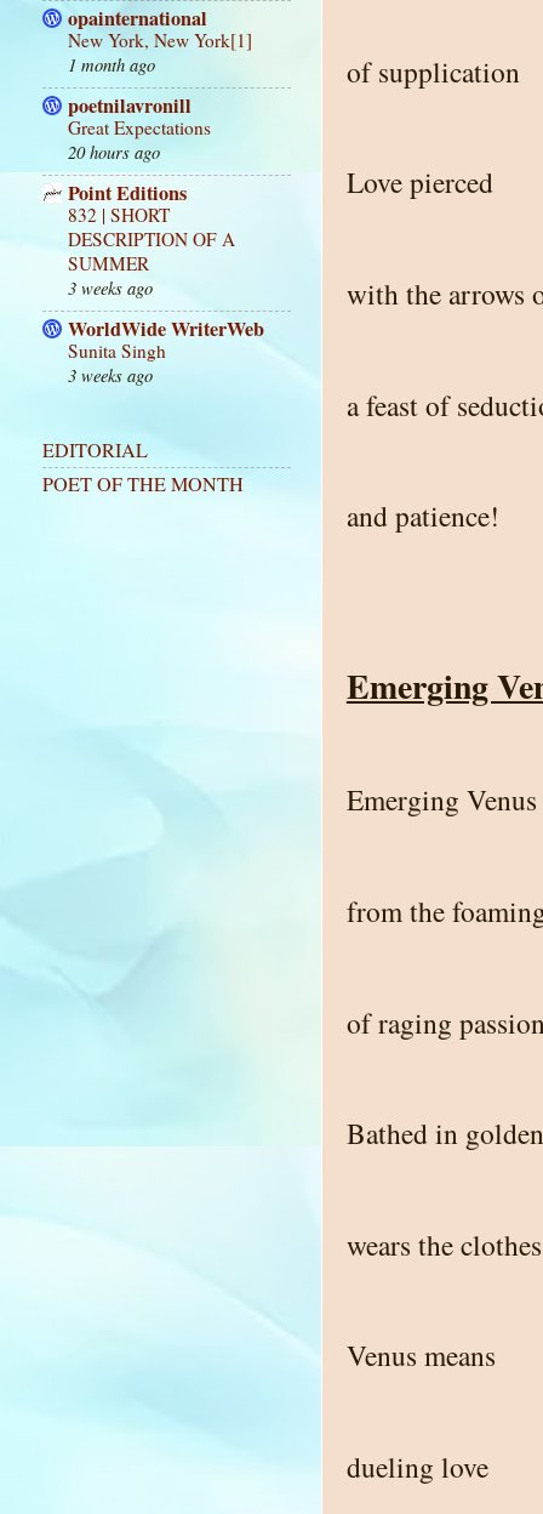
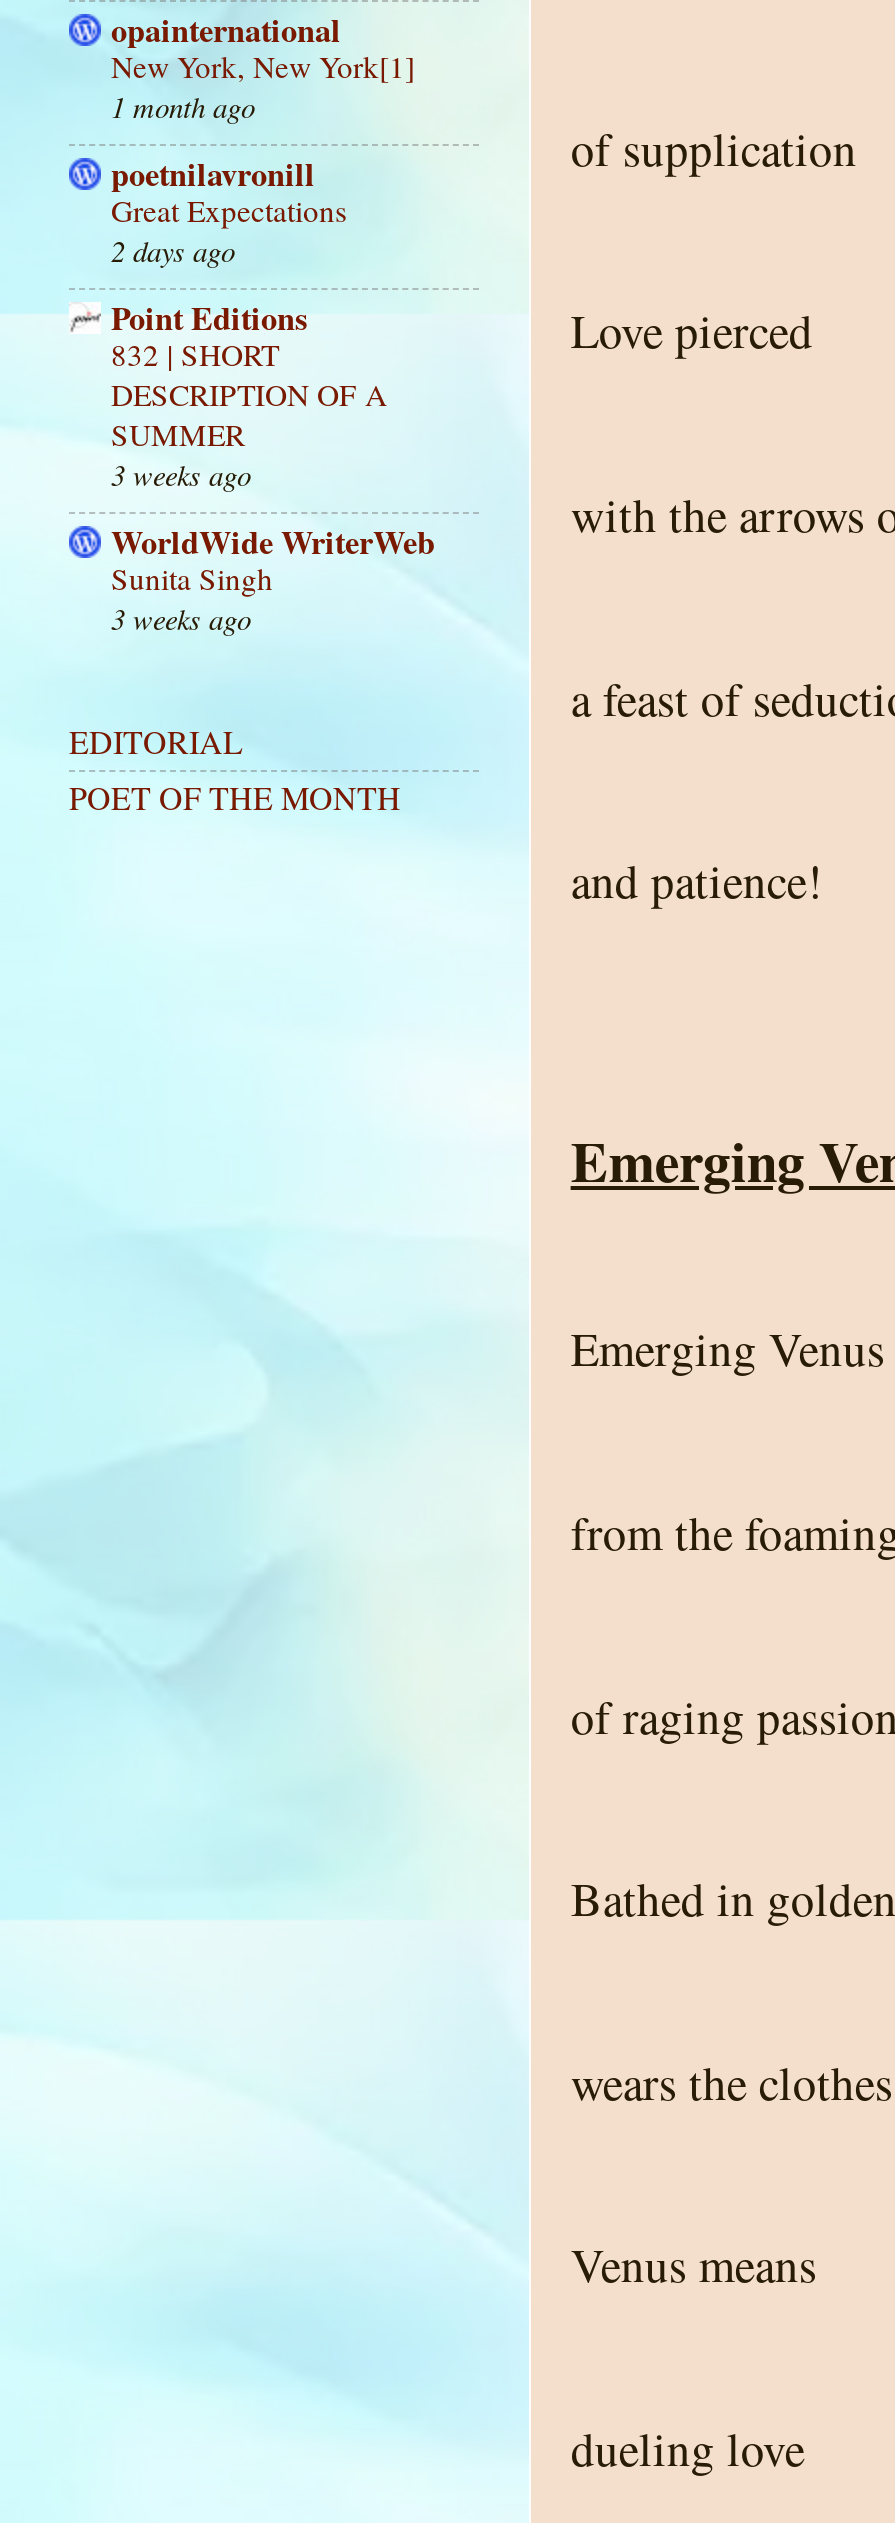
[68,140,160,164] 20 hours ago -> [111,230,235,270] 2 days ago

